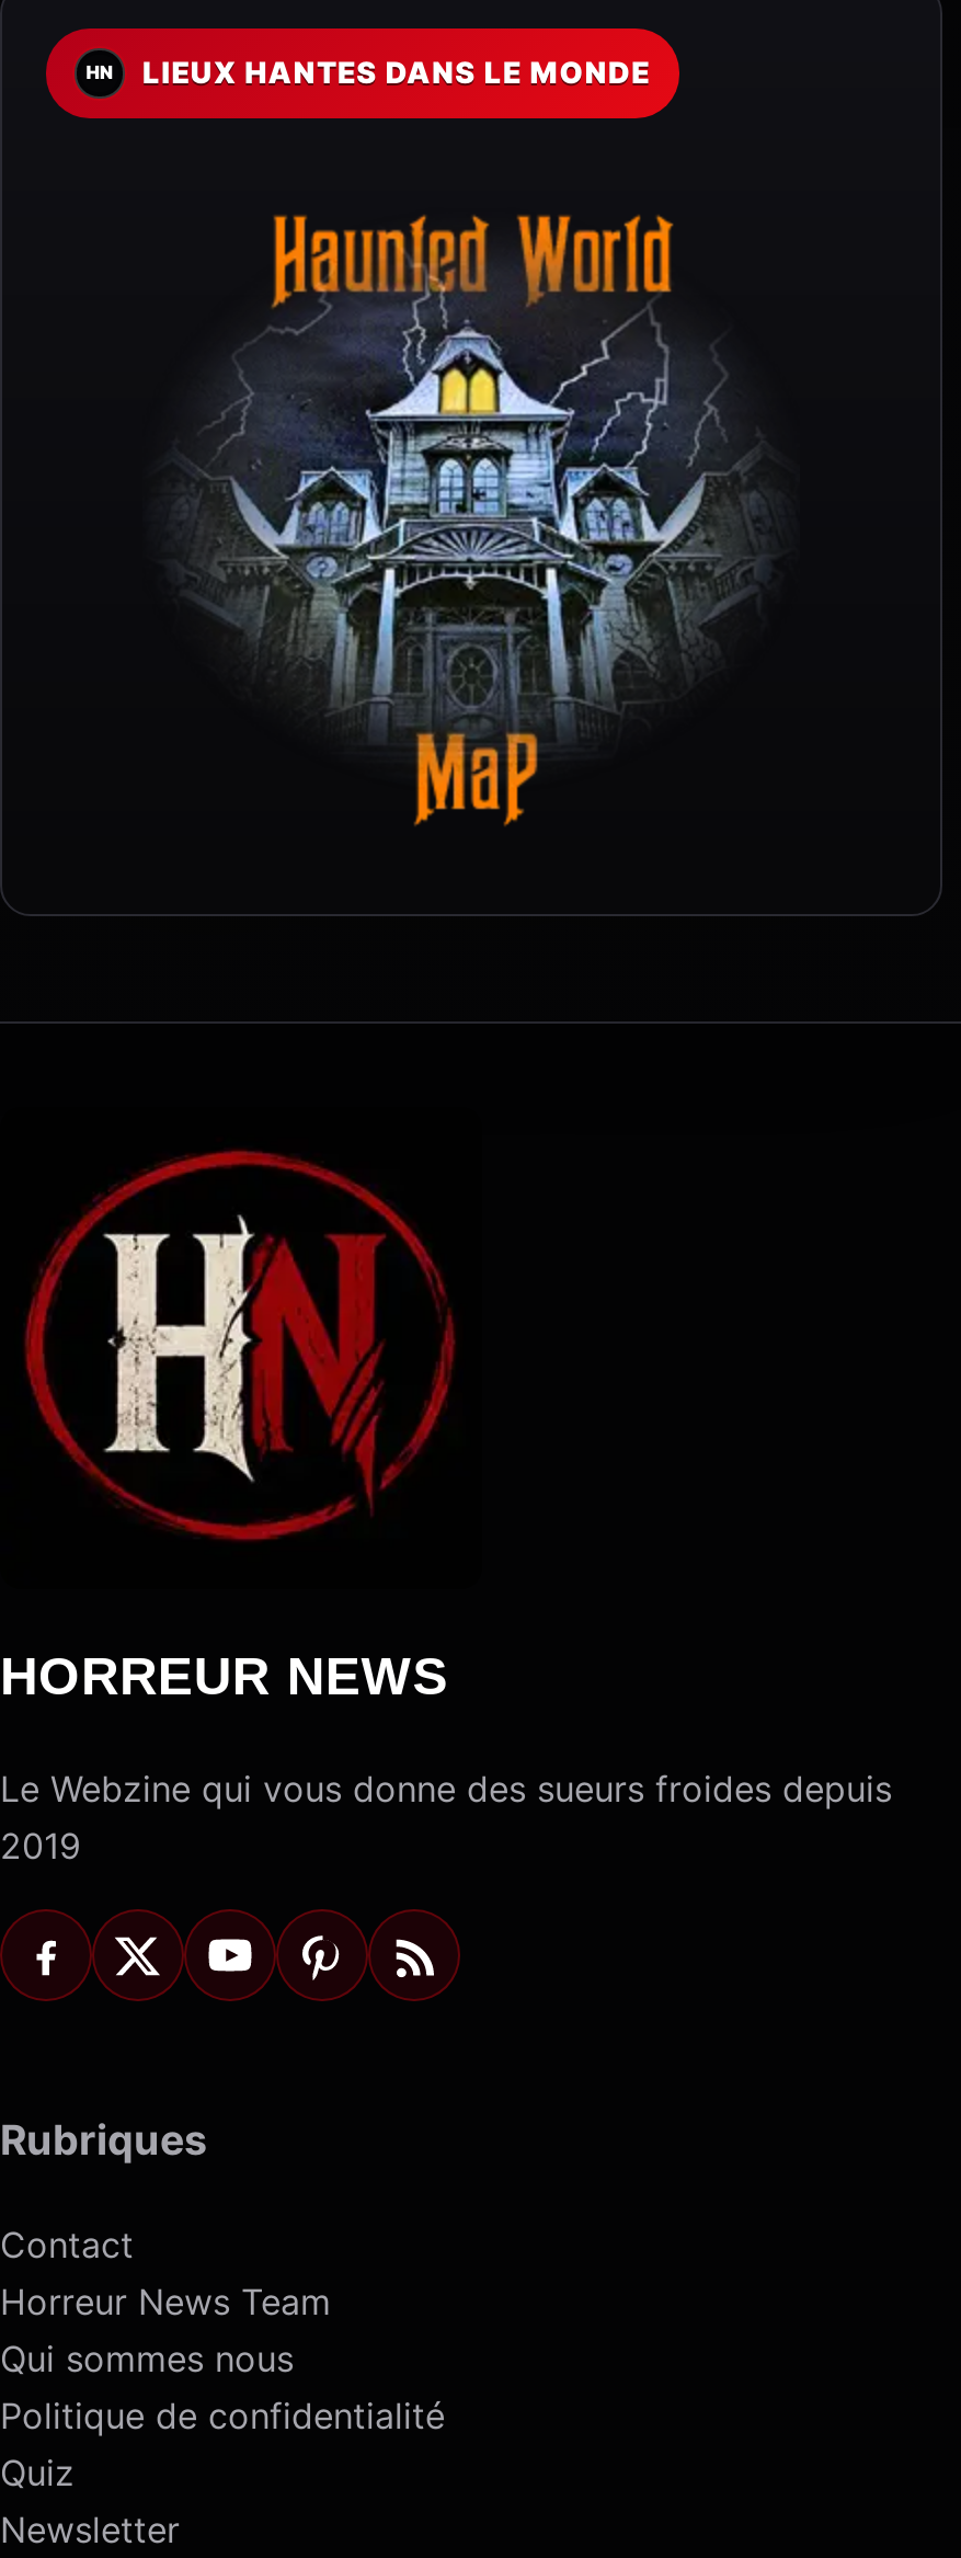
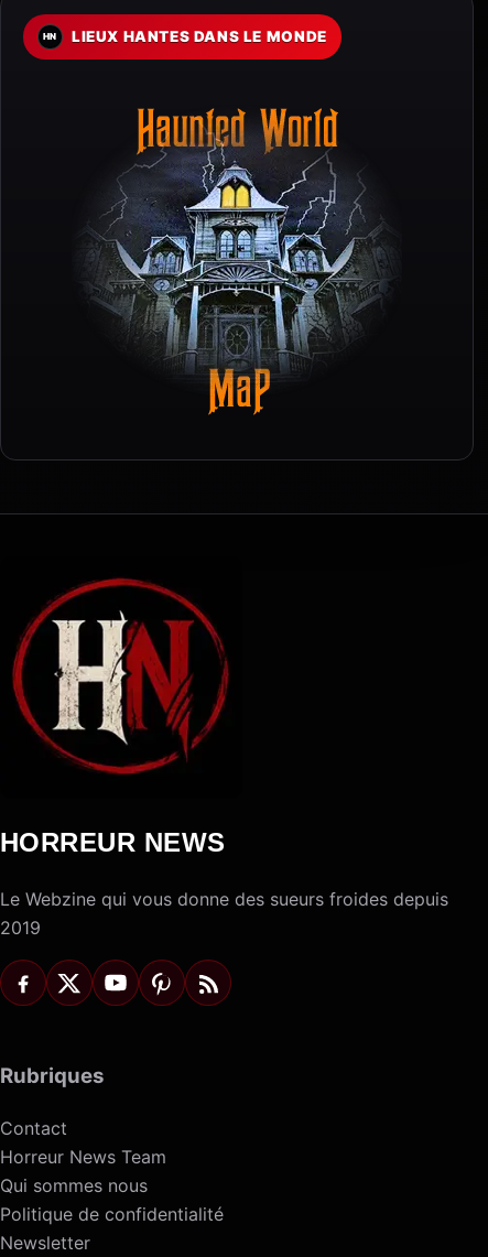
[0,2450,75,2494] Quiz -> none

